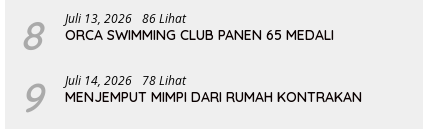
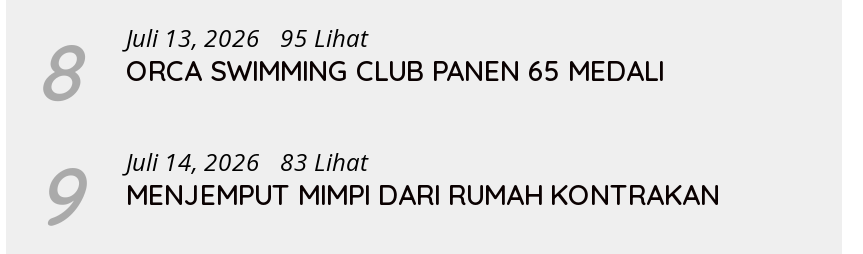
[20,9,334,59] 8 Juli 13, 2026 86 Lihat ORCA SWIMMING CLUB PANEN 65 MEDALI -> [36,20,664,120] 8 Juli 13, 2026 95 Lihat ORCA SWIMMING CLUB PANEN 65 MEDALI
[20,71,362,121] 9 Juli 14, 2026 78 Lihat MENJEMPUT MIMPI DARI RUMAH KONTRAKAN -> [36,144,720,244] 9 Juli 14, 2026 83 Lihat MENJEMPUT MIMPI DARI RUMAH KONTRAKAN

